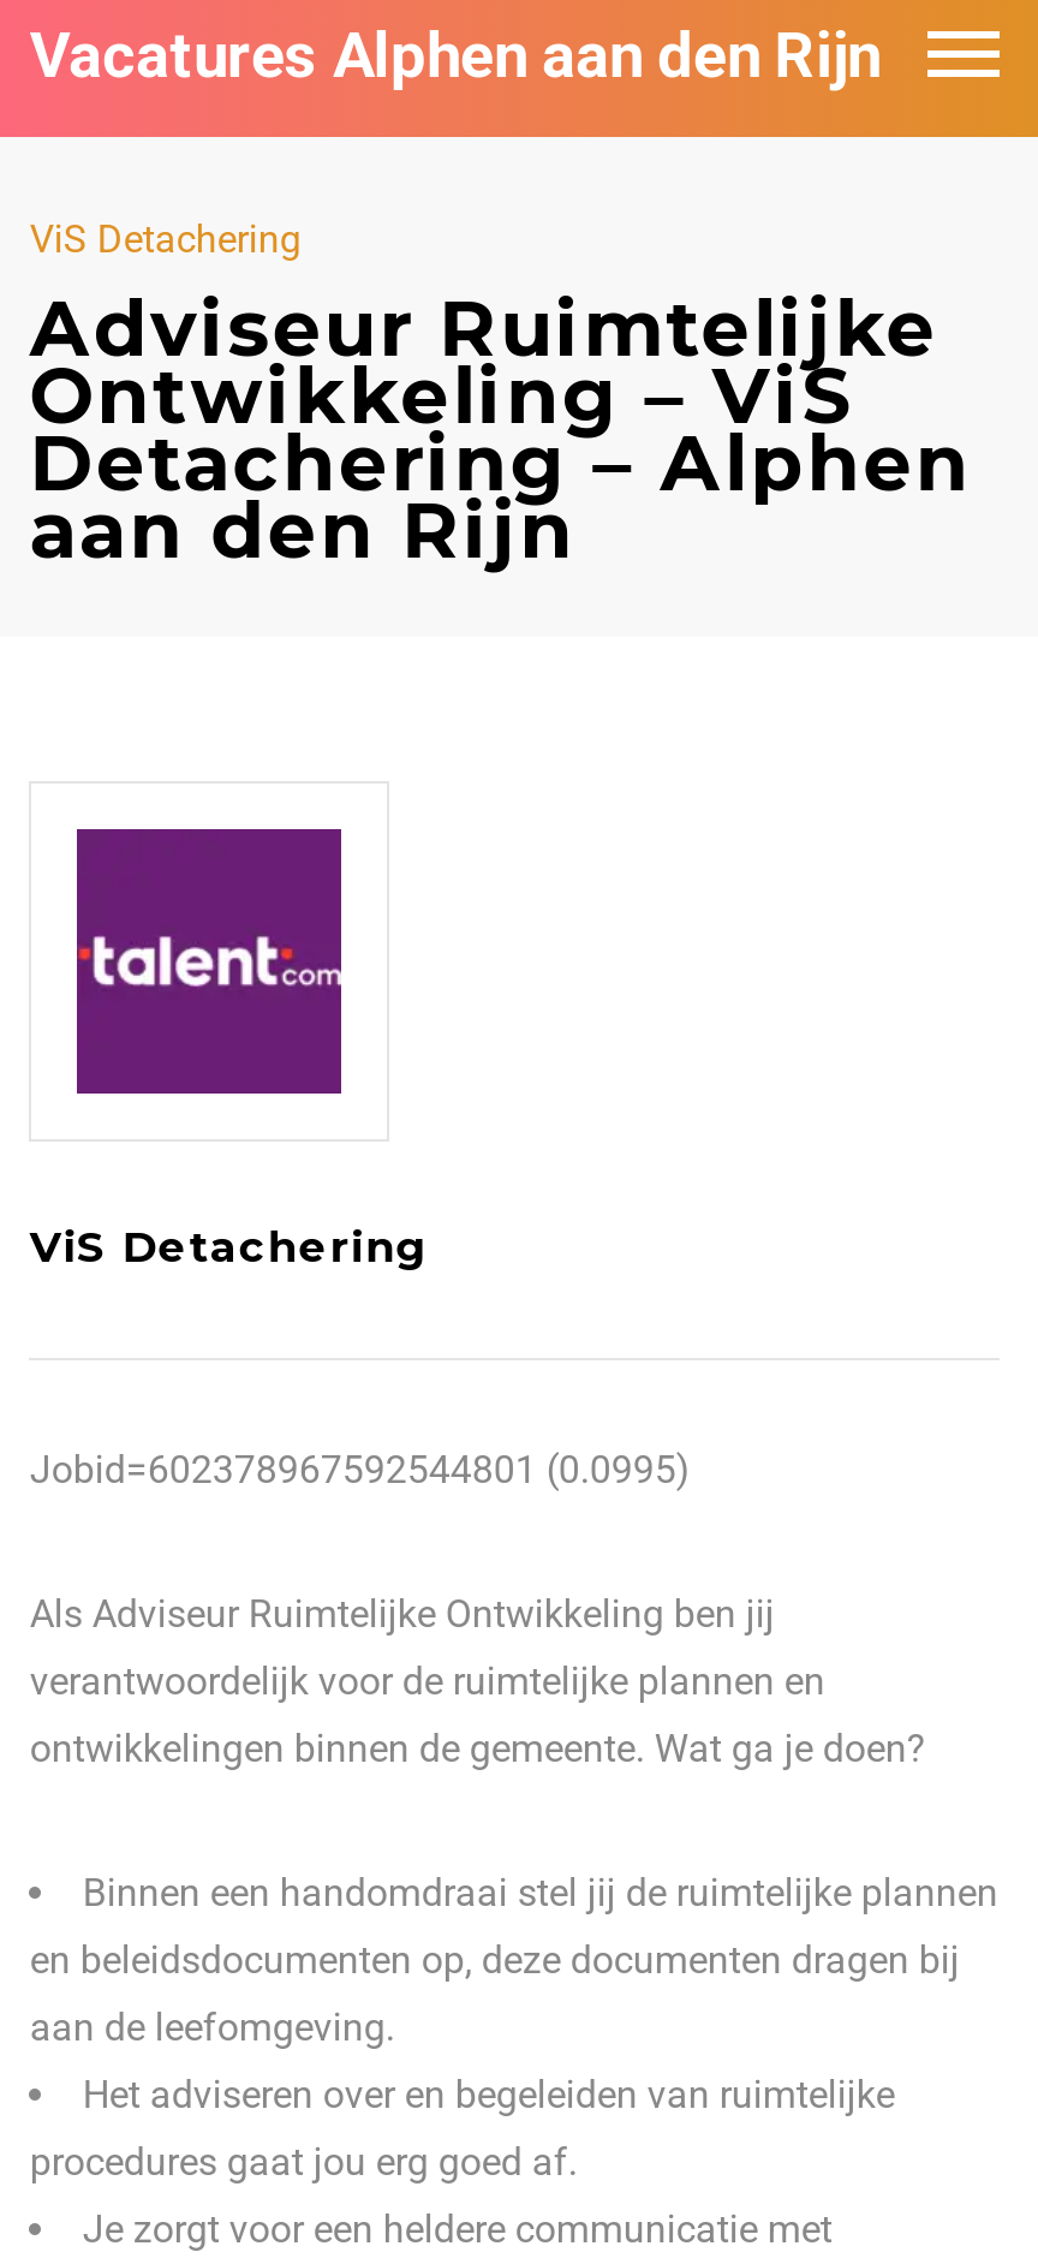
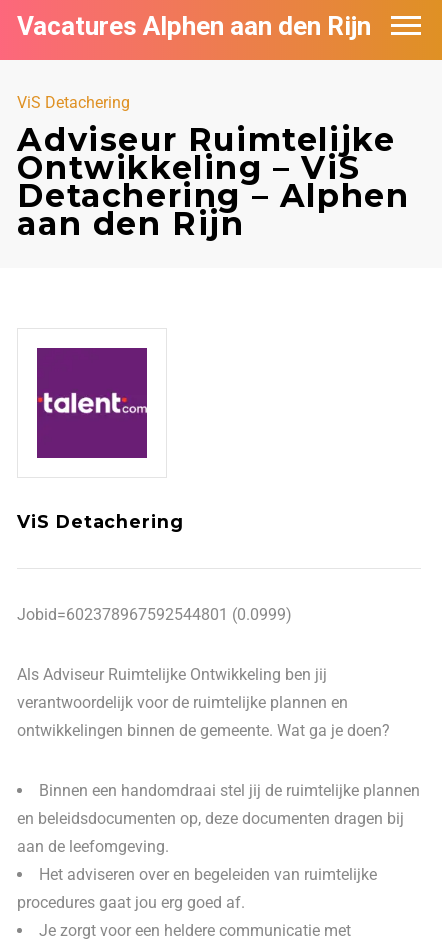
[30,1447,691,1493] Jobid=602378967592544801 (0.0995) -> [17,605,292,624] Jobid=602378967592544801 (0.0999)

